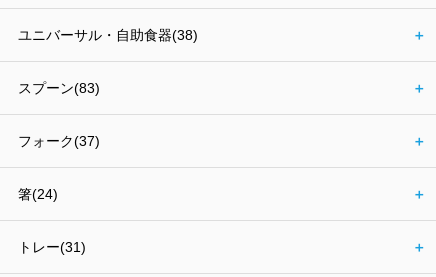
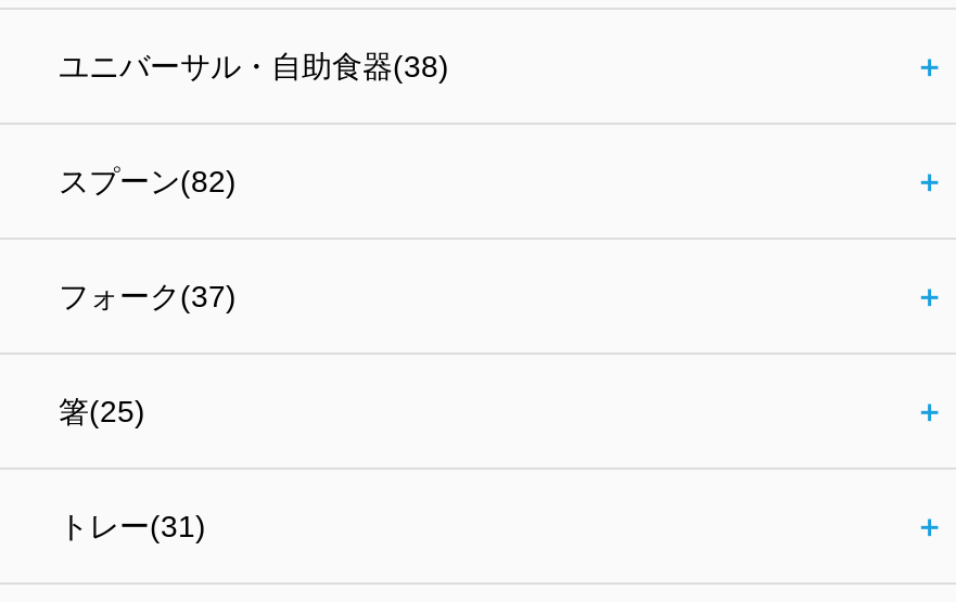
[18,80,100,96] スプーン(83) -> [59,164,237,199] スプーン(82)
[18,186,58,202] 箸(24) -> [59,394,145,429] 箸(25)

